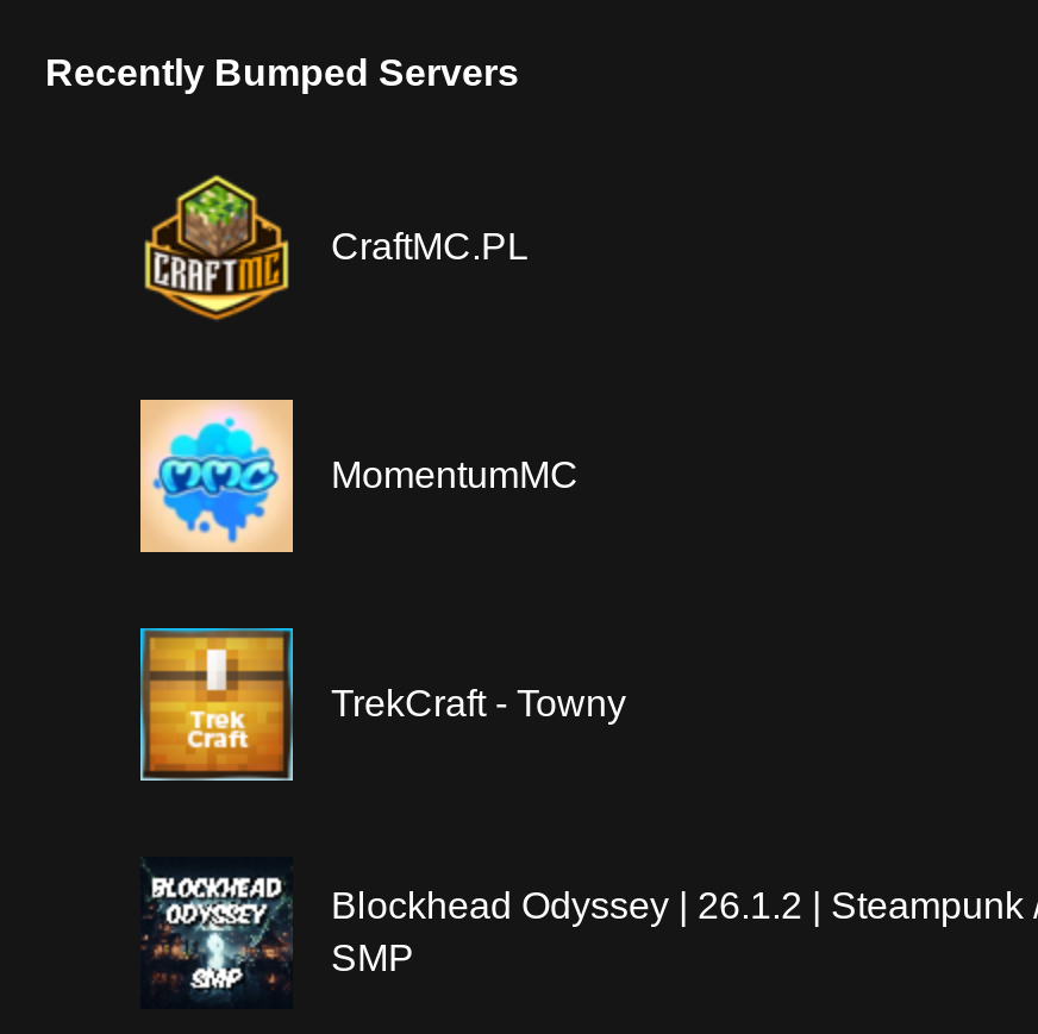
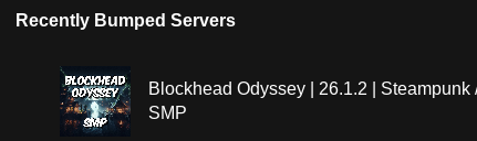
[143,173,529,322] [image] | CraftMC.PL -> none
[138,396,579,556] [image] | MomentumMC -> none
[138,625,626,782] [image] | TrekCraft - Towny -> none

